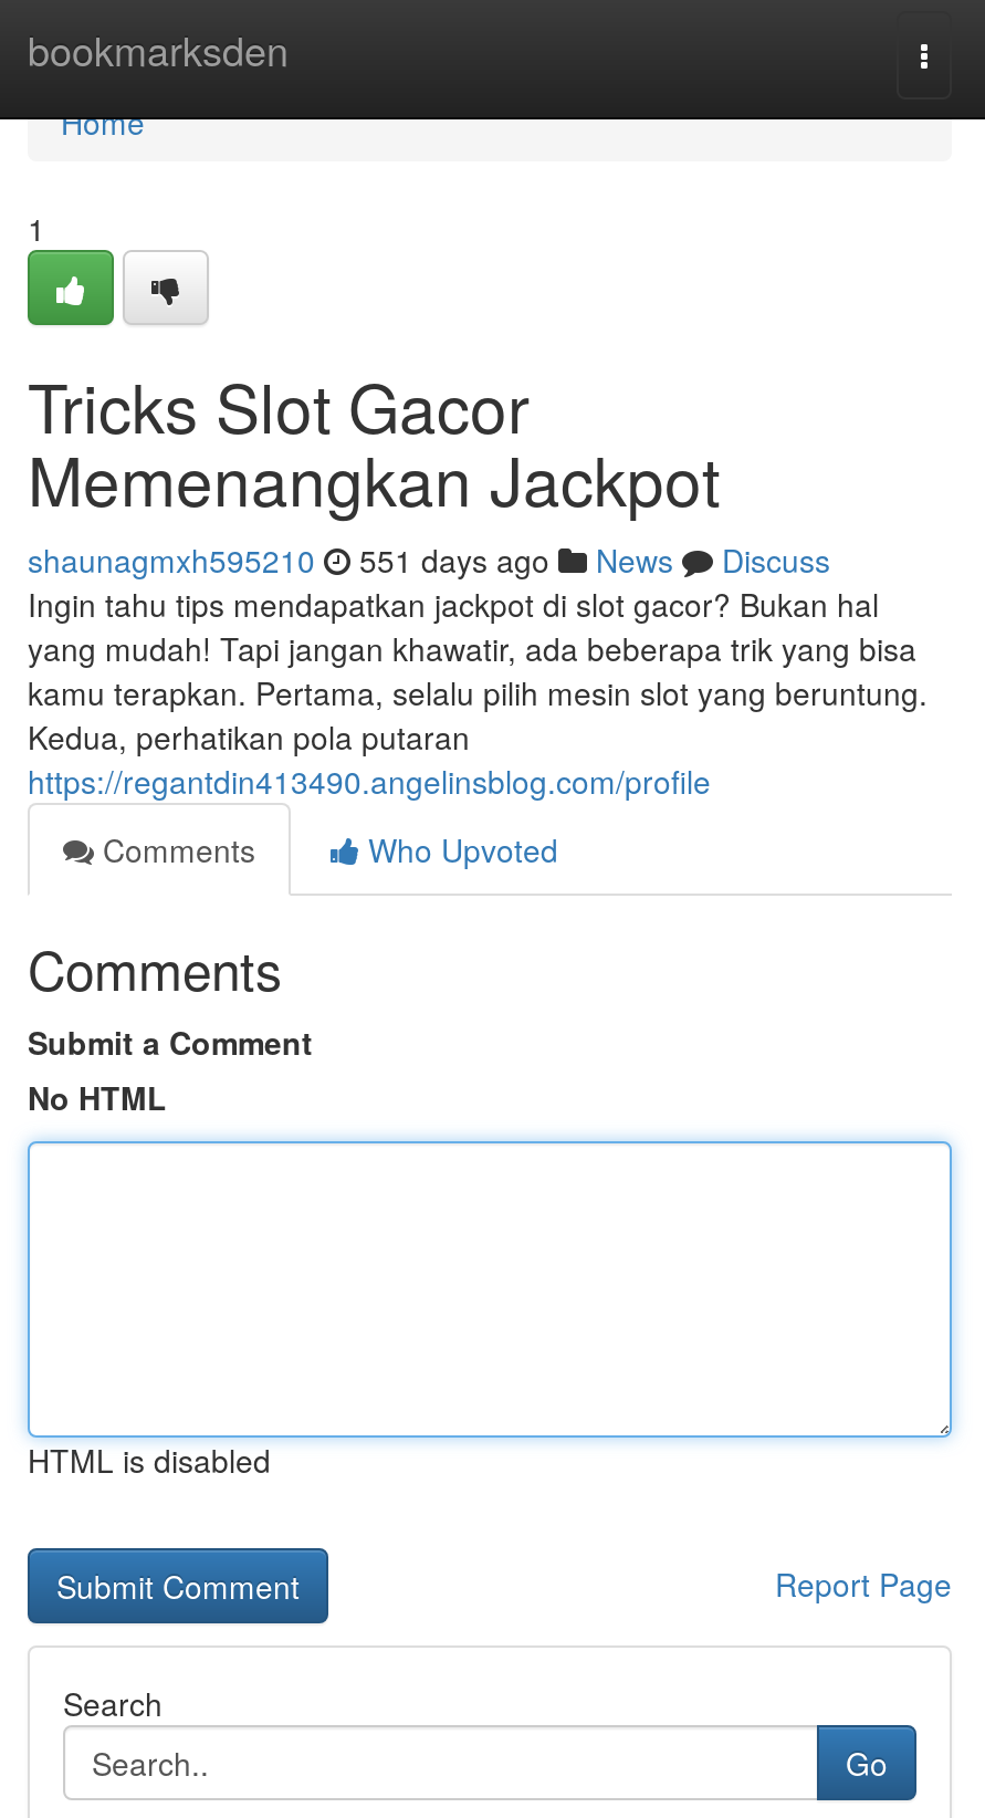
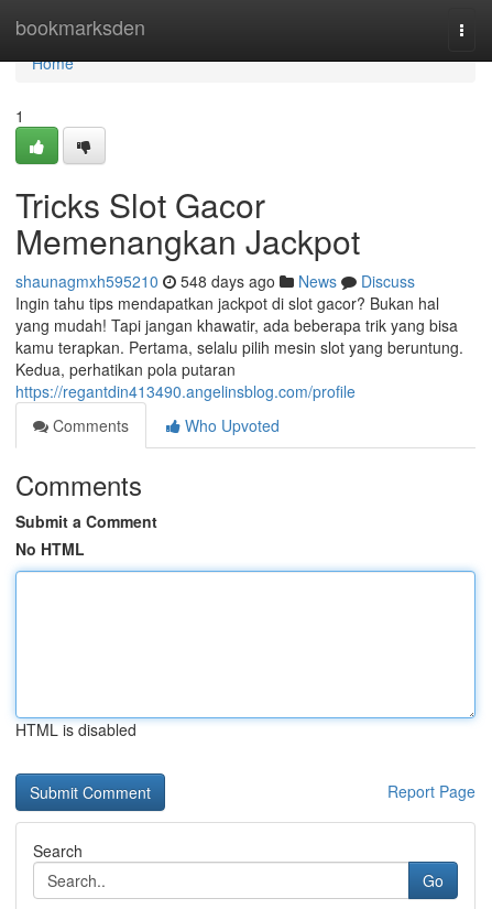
[28,537,830,582] shaunagmxh595210 551 days ago News Discuss -> [15,270,415,292] shaunagmxh595210 548 days ago News Discuss

